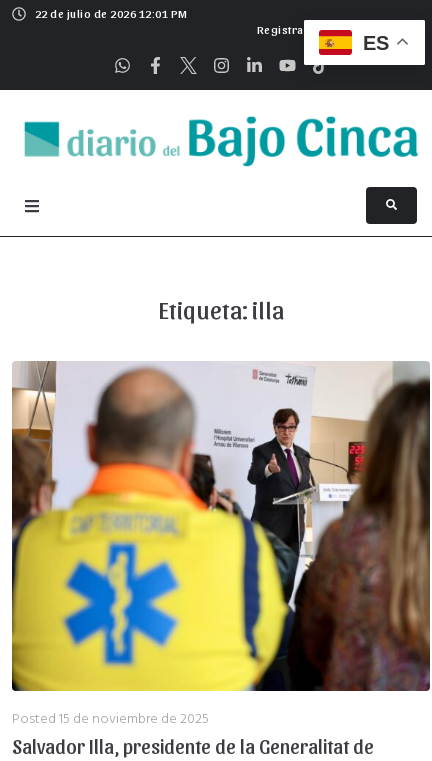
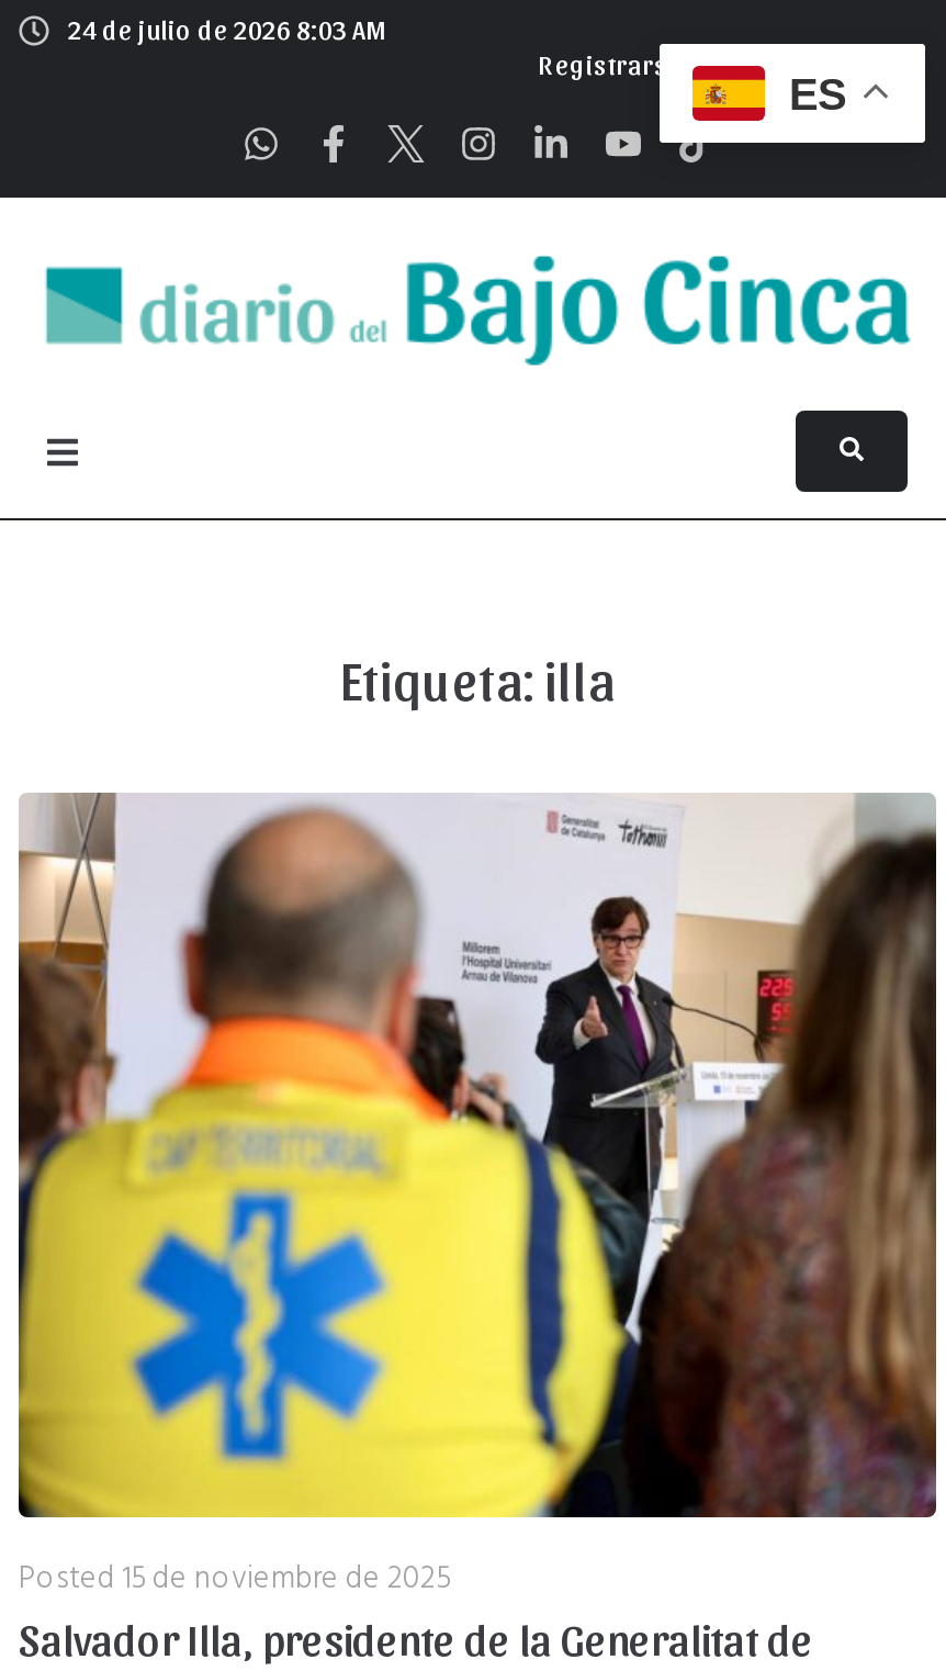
[34,6,187,20] 22 de julio de 2026 12:01 PM -> [68,13,387,44] 24 de julio de 2026 8:03 AM

